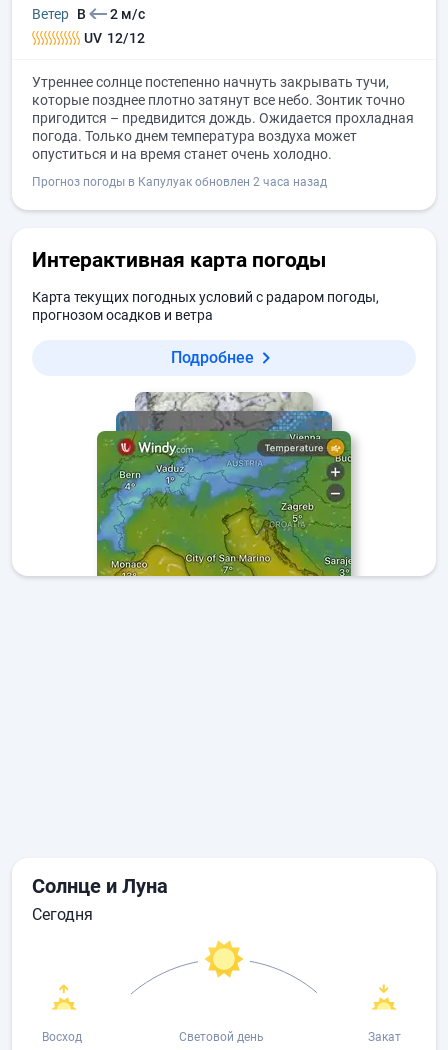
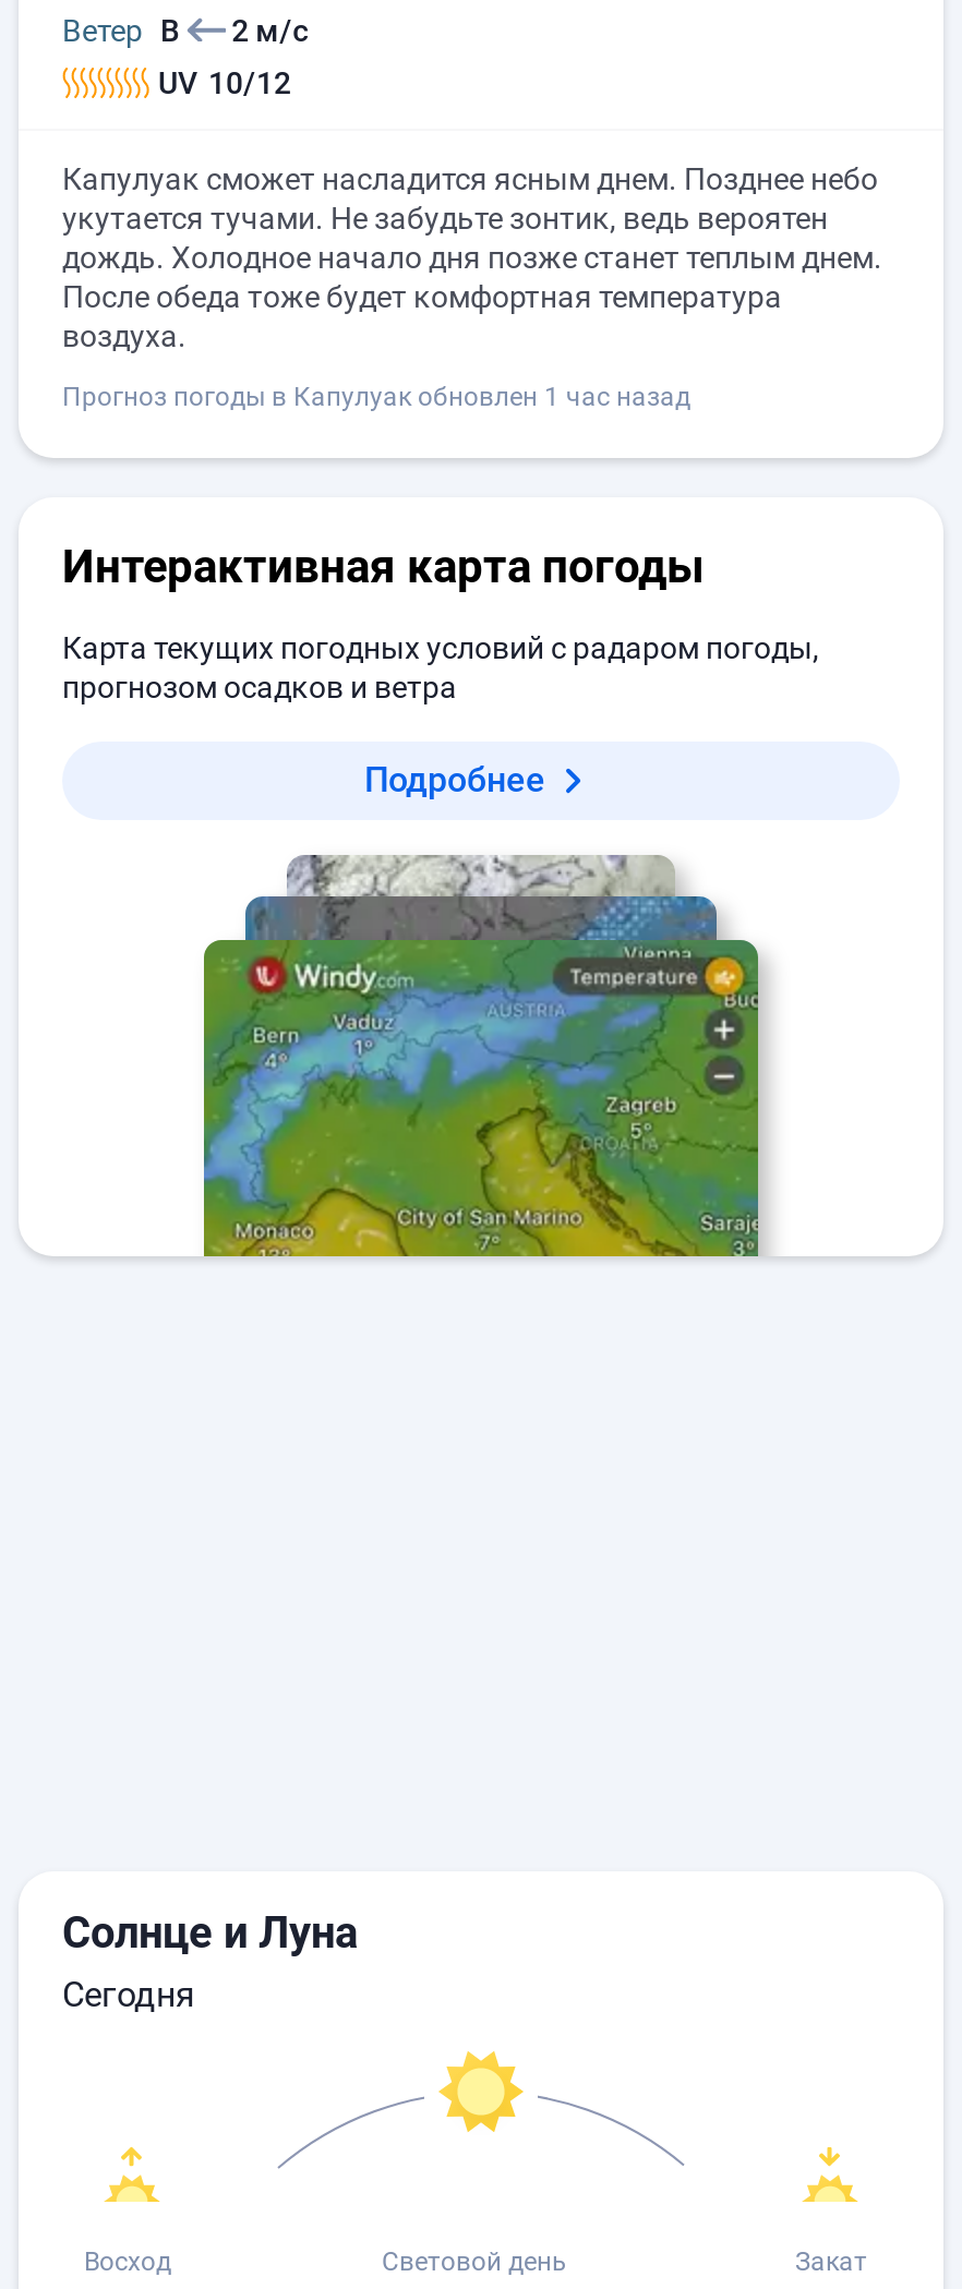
[84,30,145,46] UV 12/12 -> [158,65,291,100] UV 10/12
[32,74,414,162] Утреннее солнце постепенно начнуть закрывать тучи, | которые позднее плотно затянут все небо. Зонтик точно | пригодится – предвидится дождь. Ожидается прохладная | погода. Только днем температура воздуха может | опуститься и на время станет очень холодно. -> [62,161,882,353] Капулуак сможет насладится ясным днем. Позднее небо | укутается тучами. Не забудьте зонтик, ведь вероятен | дождь. Холодное начало дня позже станет теплым днем. | После обеда тоже будет комфортная температура | воздуха.
[32,175,327,189] Прогноз погоды в Капулуак обновлен 2 часа назад -> [62,382,690,412] Прогноз погоды в Капулуак обновлен 1 час назад

